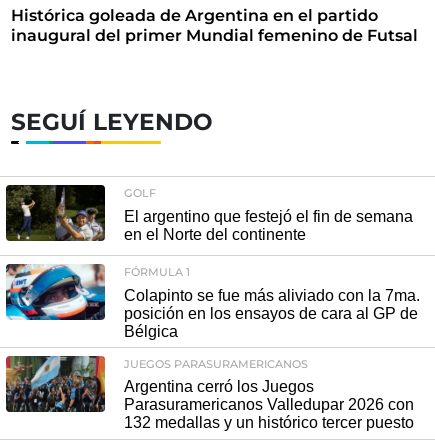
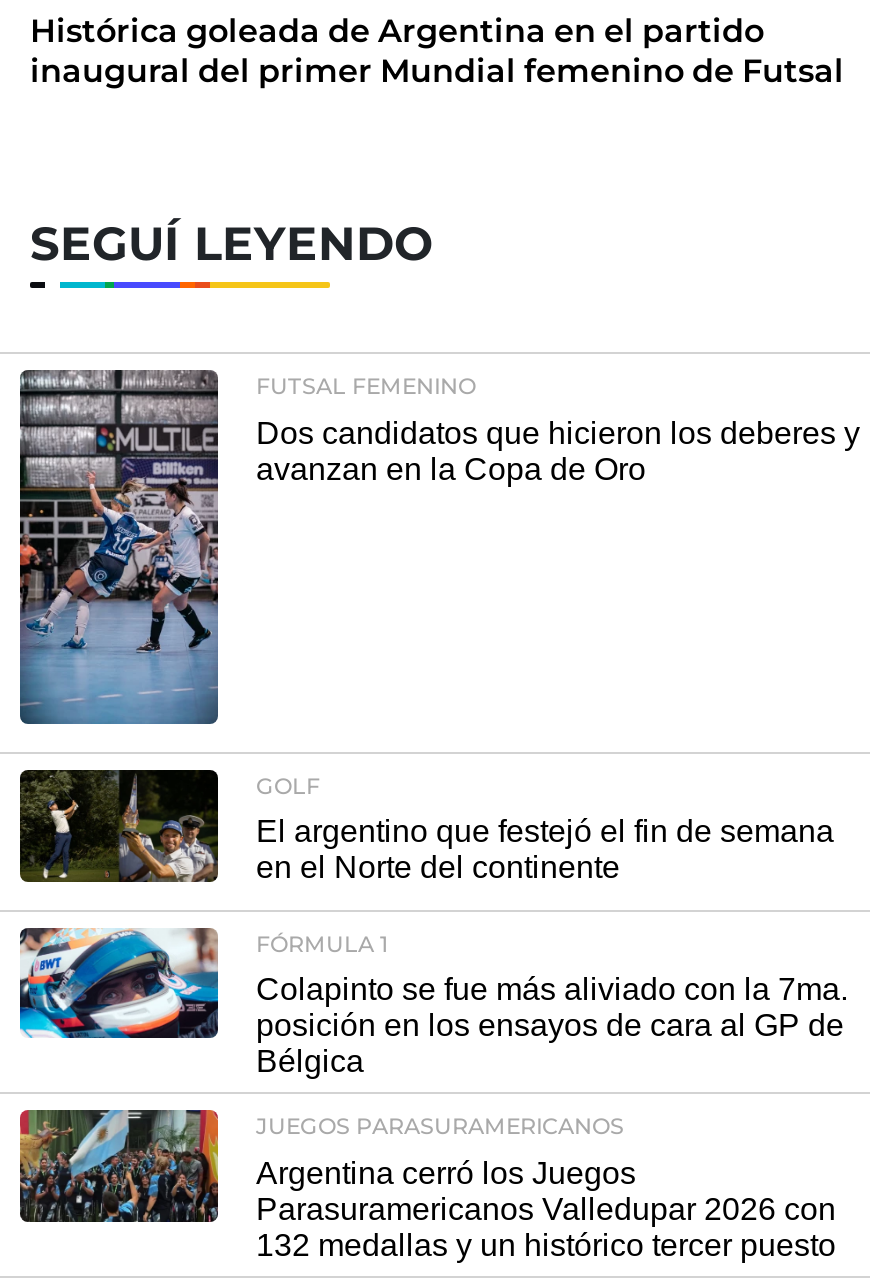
none -> [18,368,860,726] [image] | FUTSAL FEMENINO | Dos candidatos que hicieron los deberes y | avanzan en la Copa de Oro

